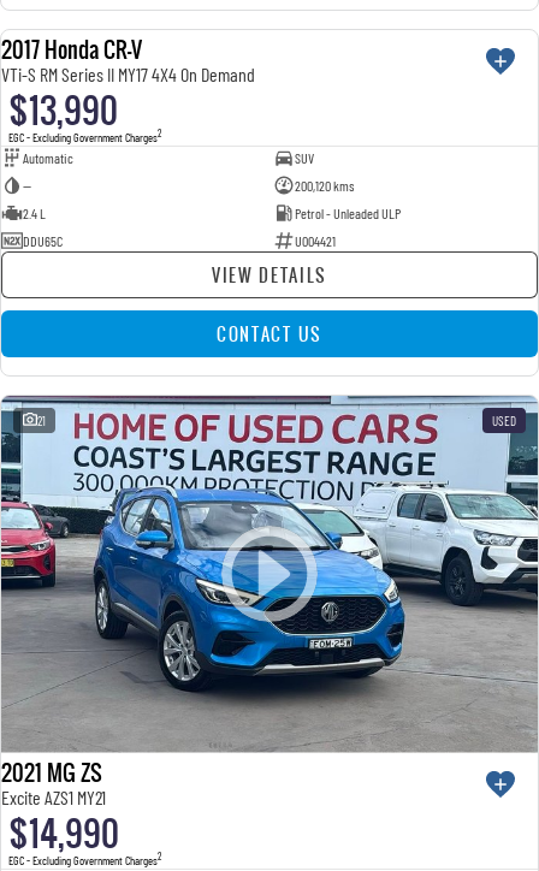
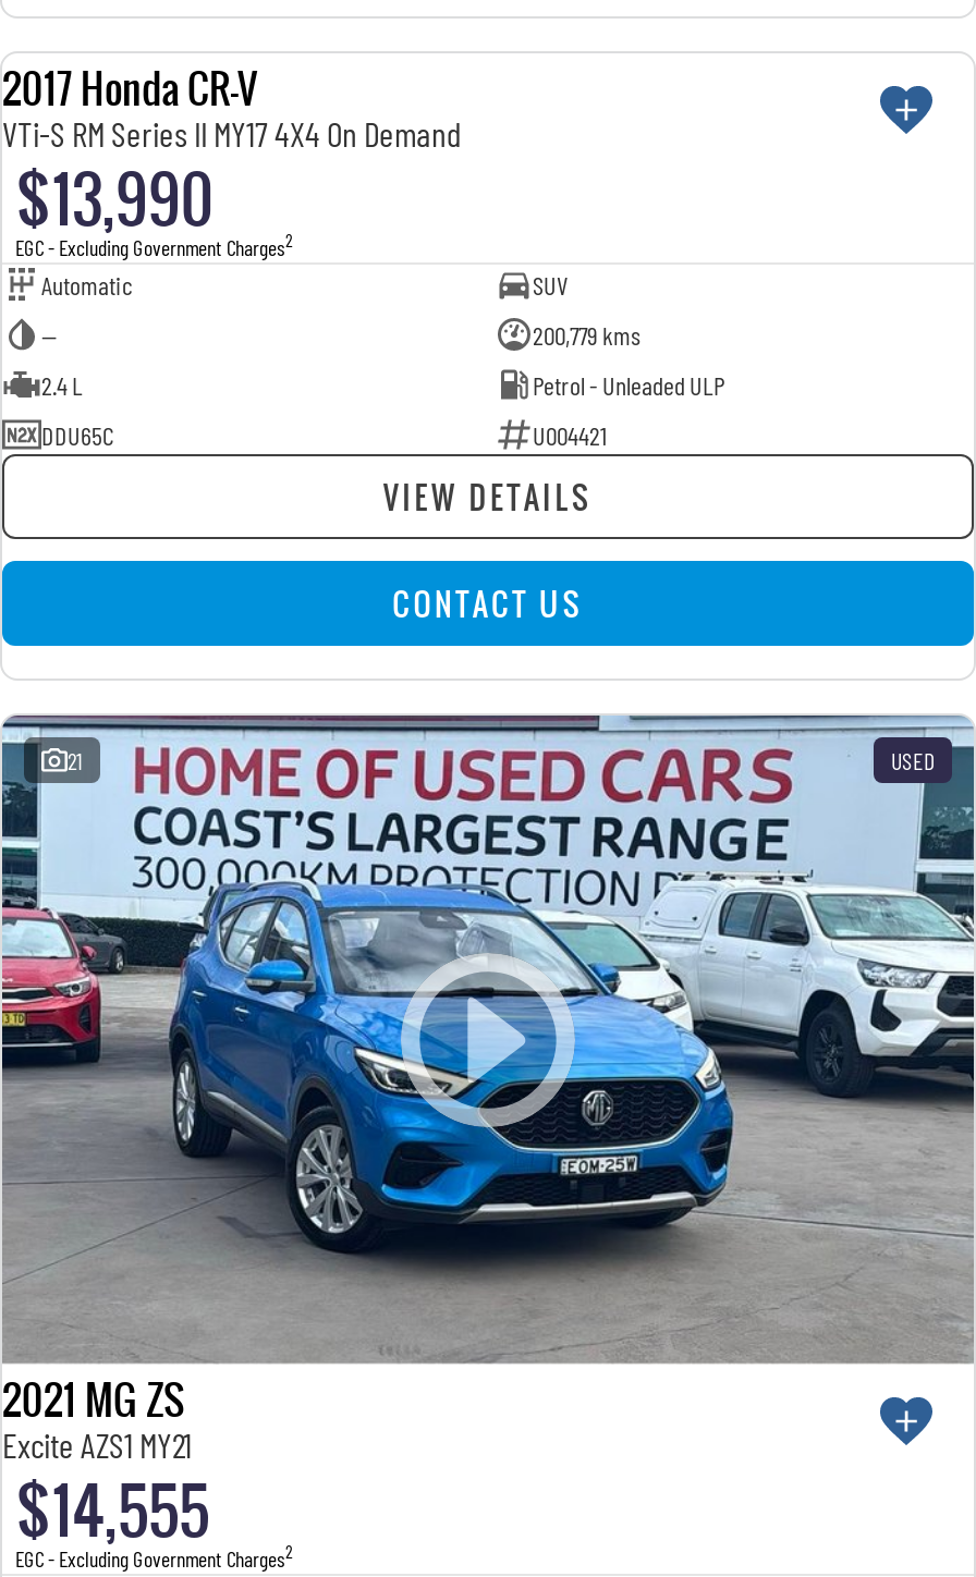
[294,176,353,193] 200,120 kms -> [533,319,639,350] 200,779 kms
[8,809,119,858] $14,990 -> [15,1464,209,1553] $14,555

